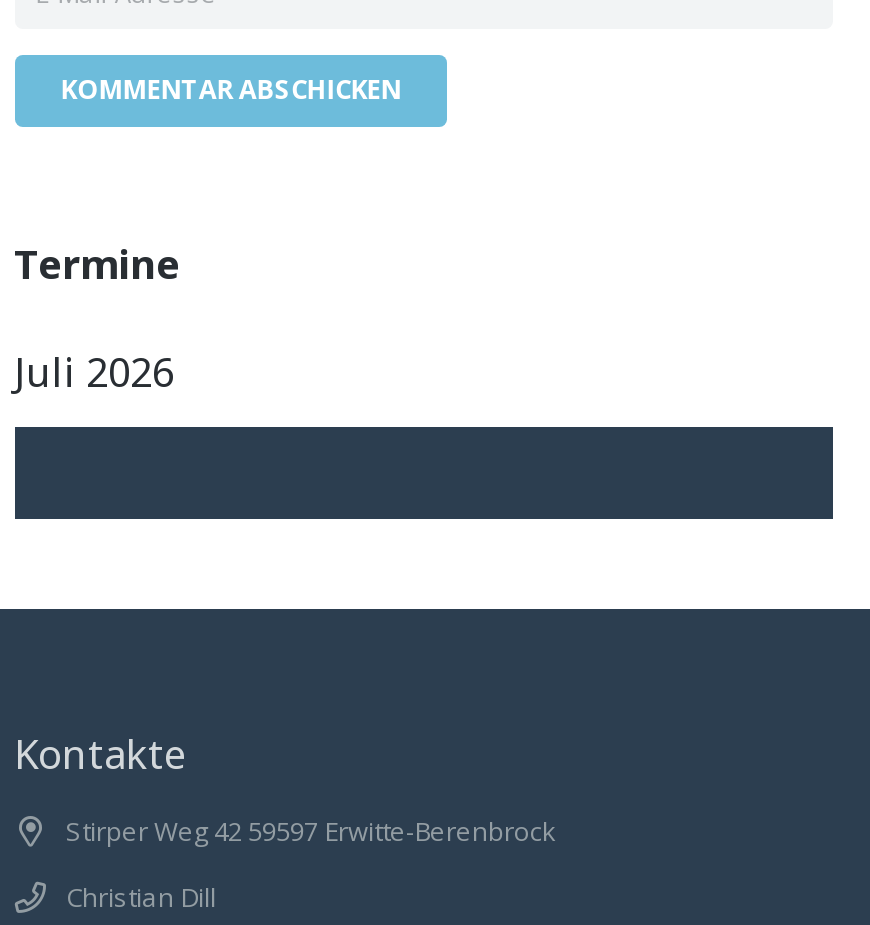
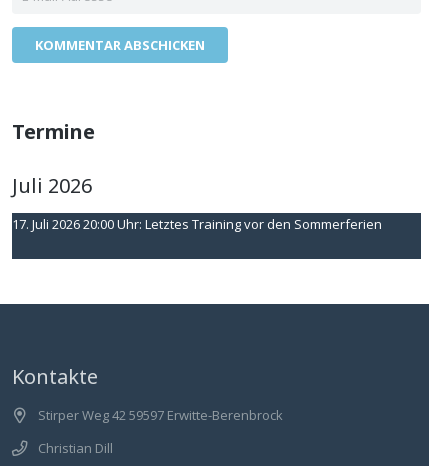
none -> [11,215,381,233] 17. Juli 2026 20:00 Uhr: Letztes Training vor den Sommerferien

